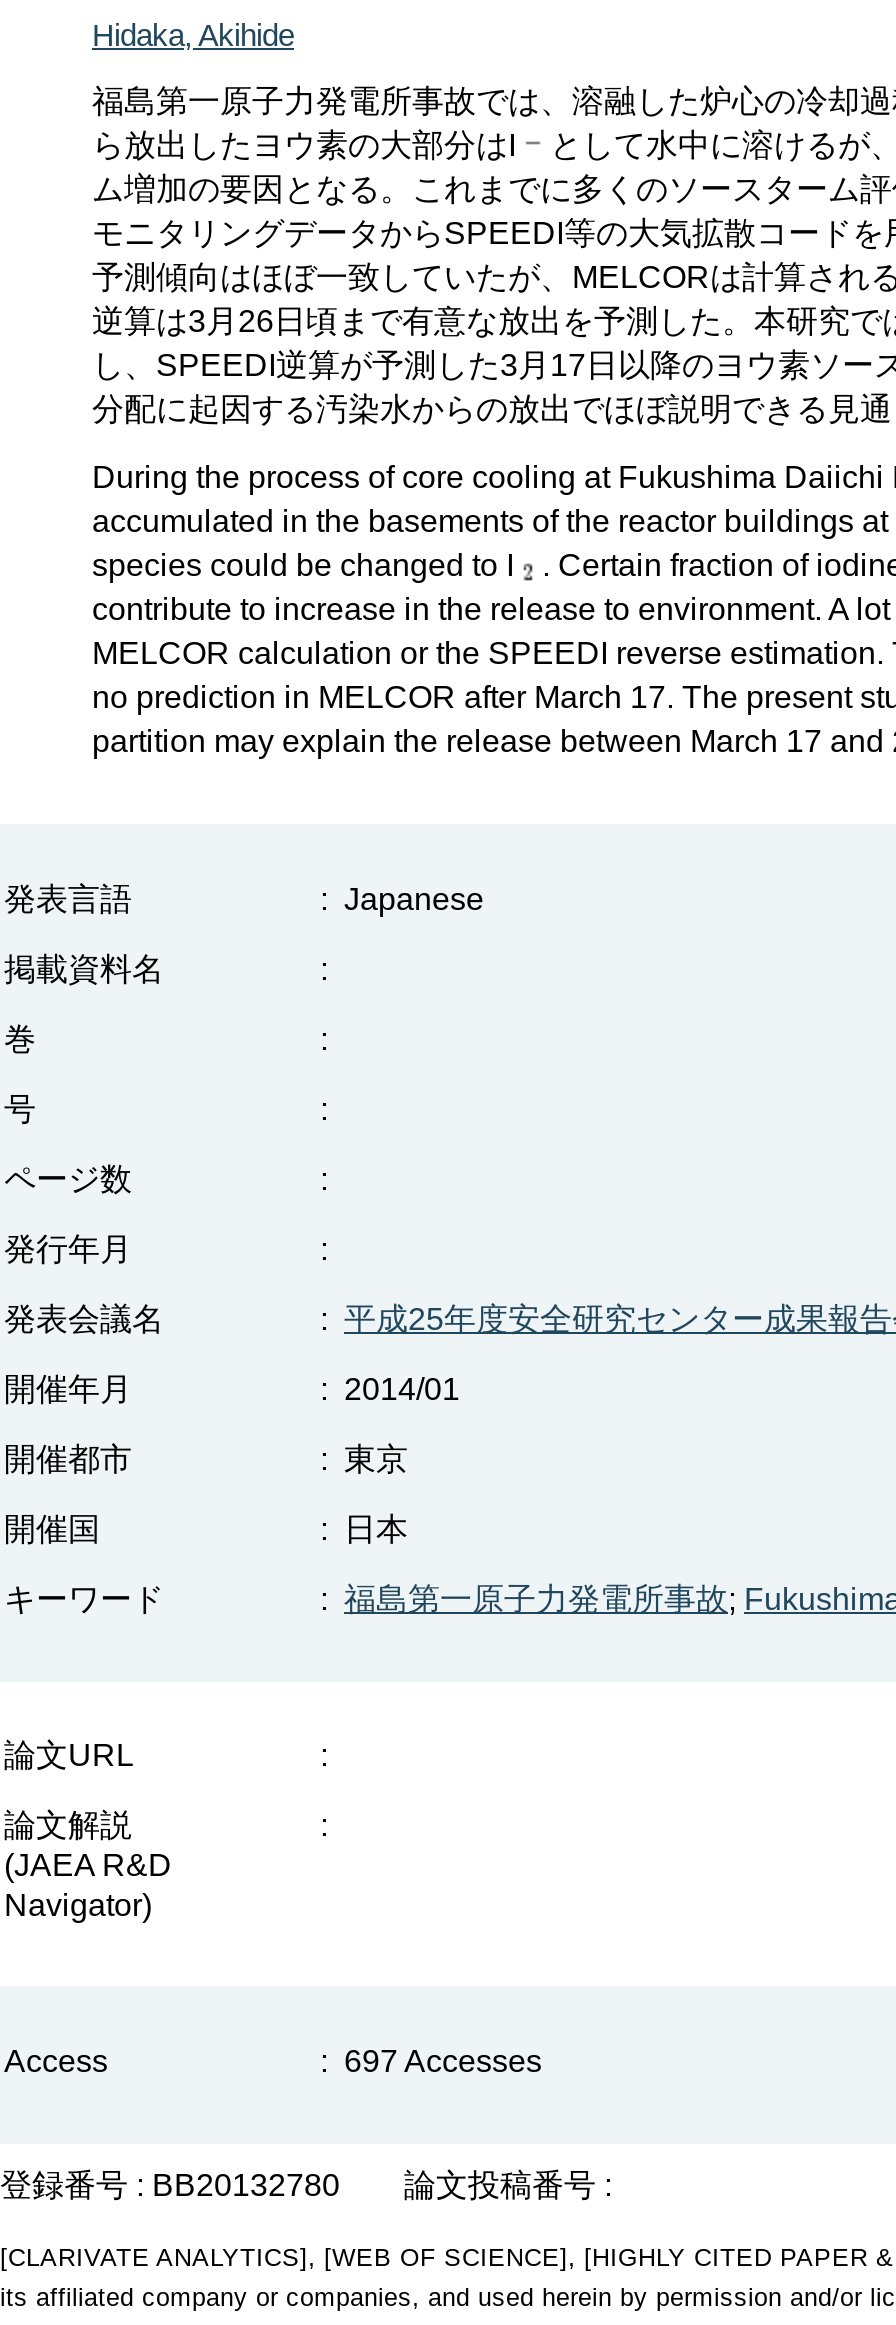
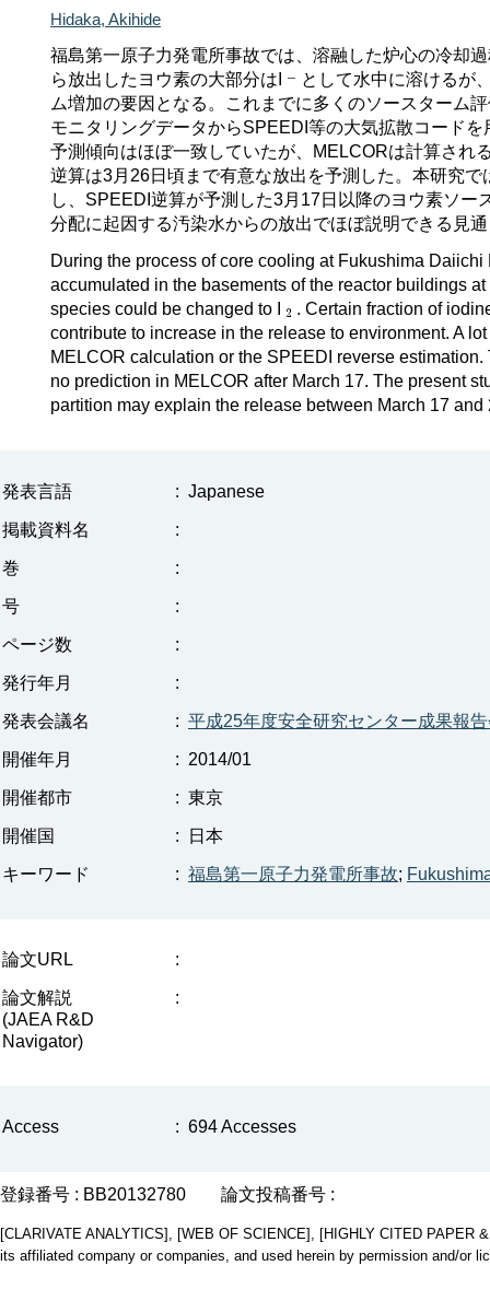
[320,2043,542,2077] : 697 Accesses -> [175,1117,296,1136] : 694 Accesses

